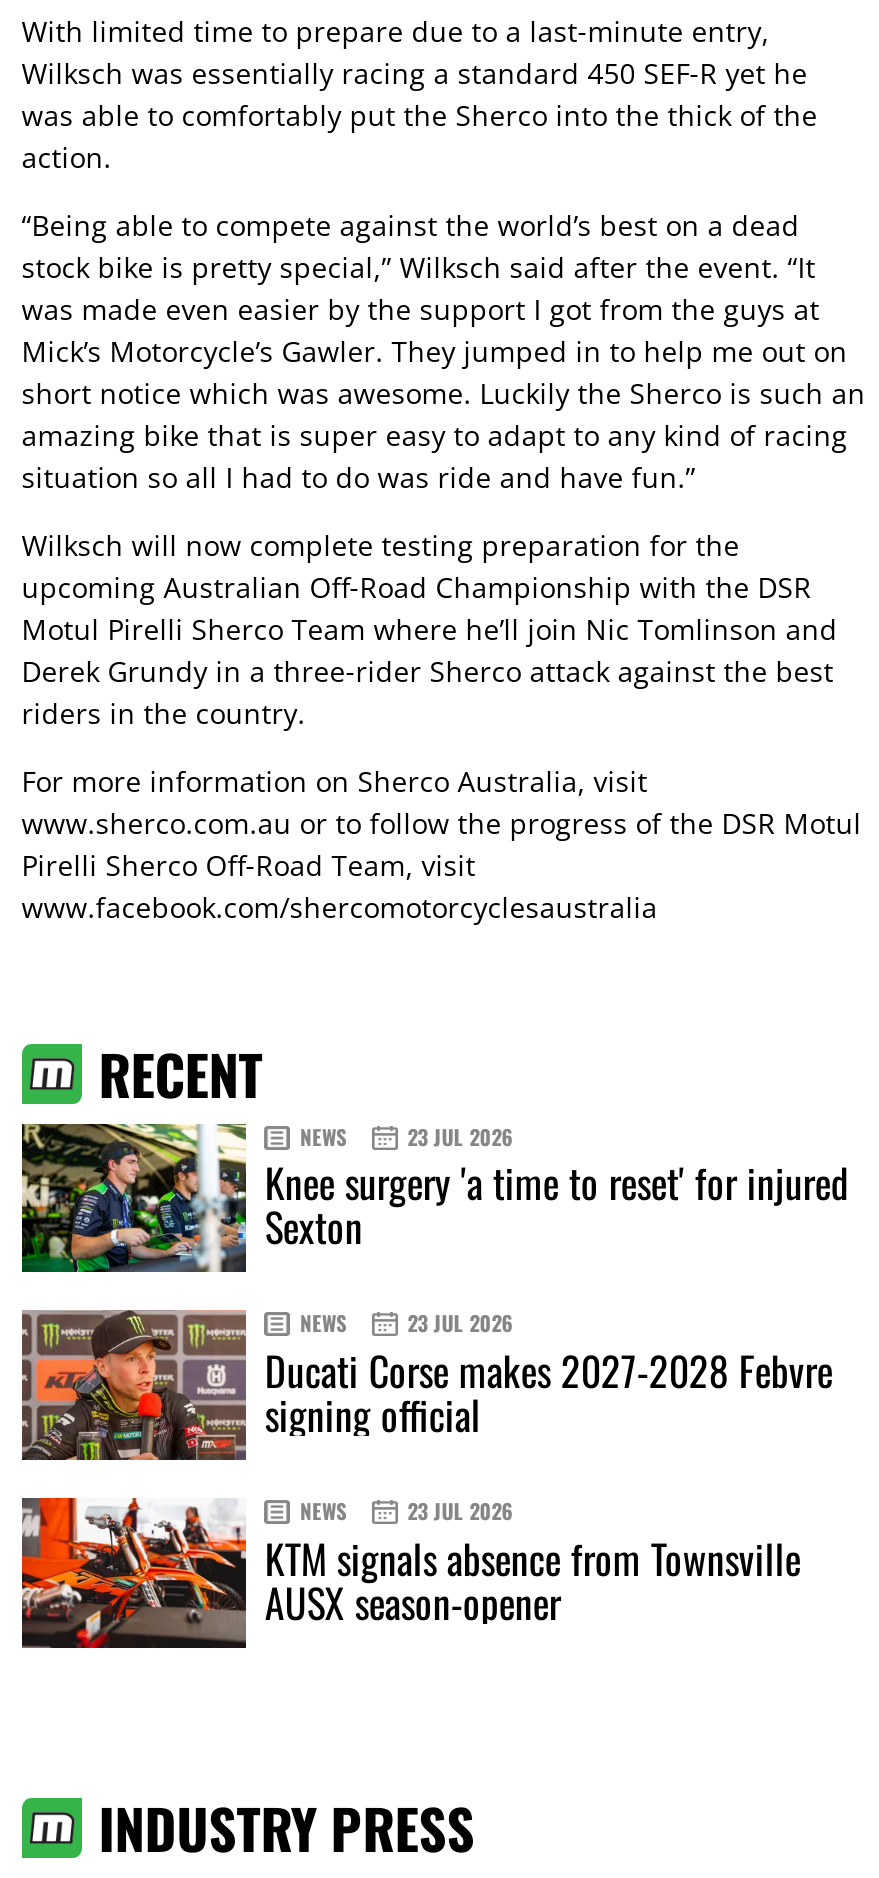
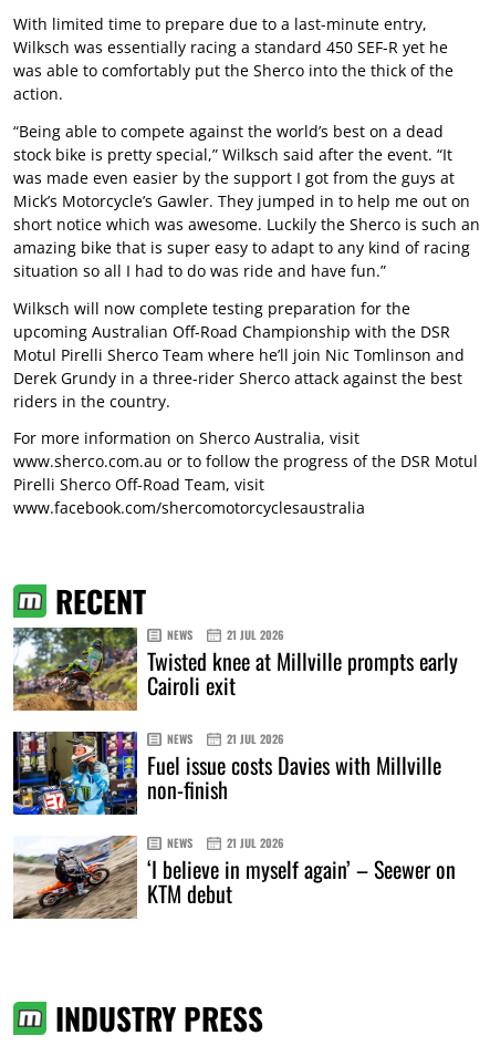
[20,1122,849,1273] [image] | 23 JUL 2026 | Knee surgery 'a time to reset' for injured | Sexton -> [12,626,458,712] [image] | 21 JUL 2026 | Twisted knee at Millville prompts early | Cairoli exit
[20,1309,833,1463] [image] | 23 JUL 2026 | Ducati Corse makes 2027-2028 Febvre | signing official -> [12,731,442,816] [image] | 21 JUL 2026 | Fuel issue costs Davies with Millville | non-finish
[20,1495,801,1651] [image] | 23 JUL 2026 | KTM signals absence from Townsville | AUSX season-opener -> [12,835,456,920] [image] | 21 JUL 2026 | ‘I believe in myself again’ – Seewer on | KTM debut

